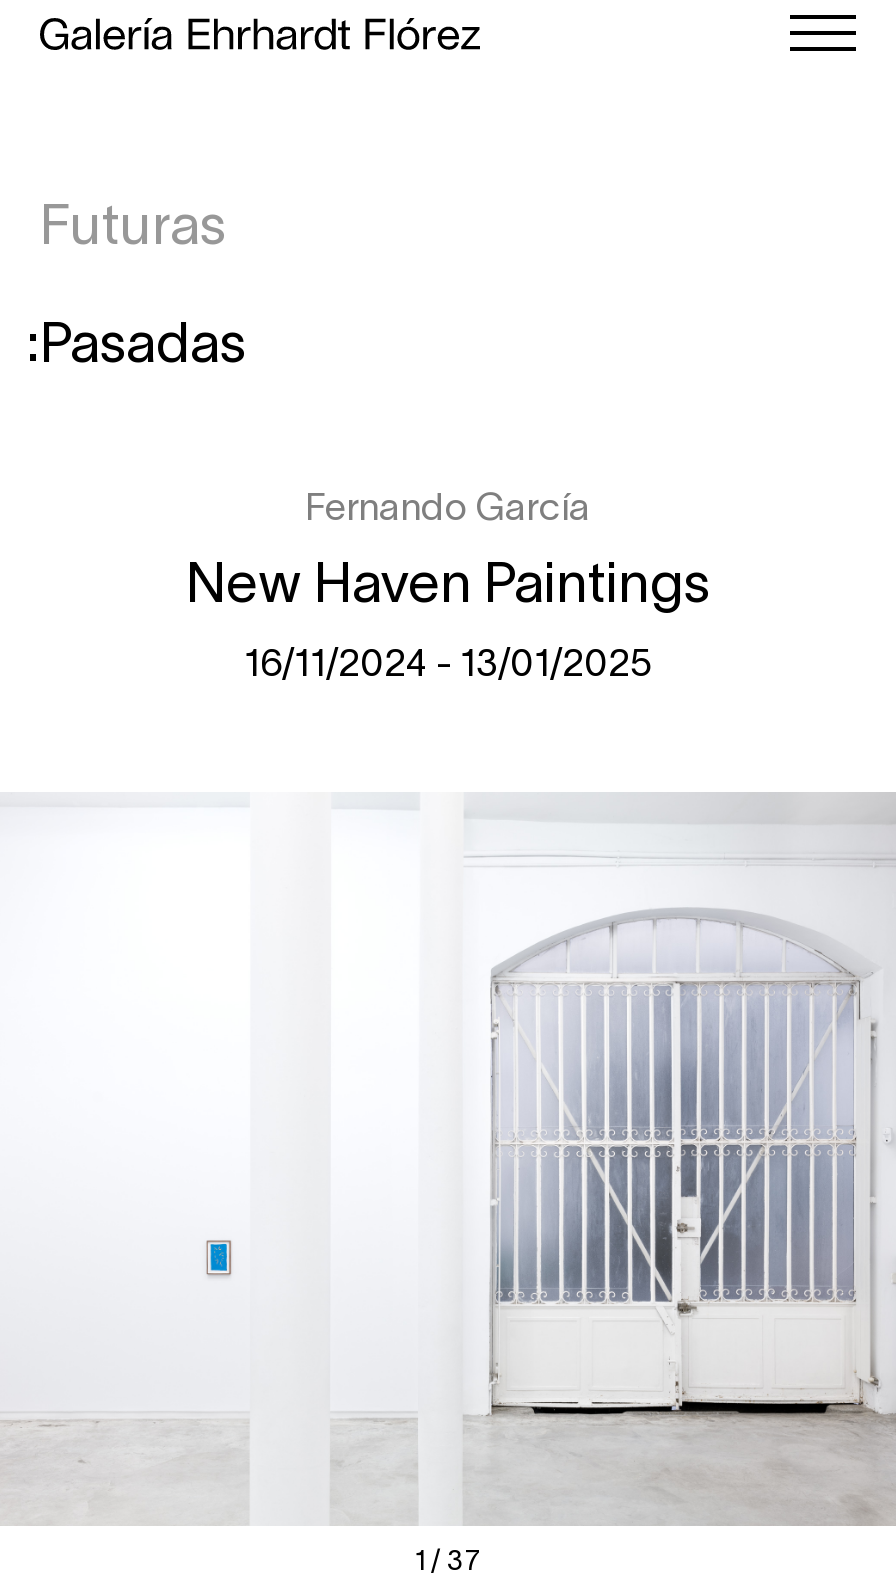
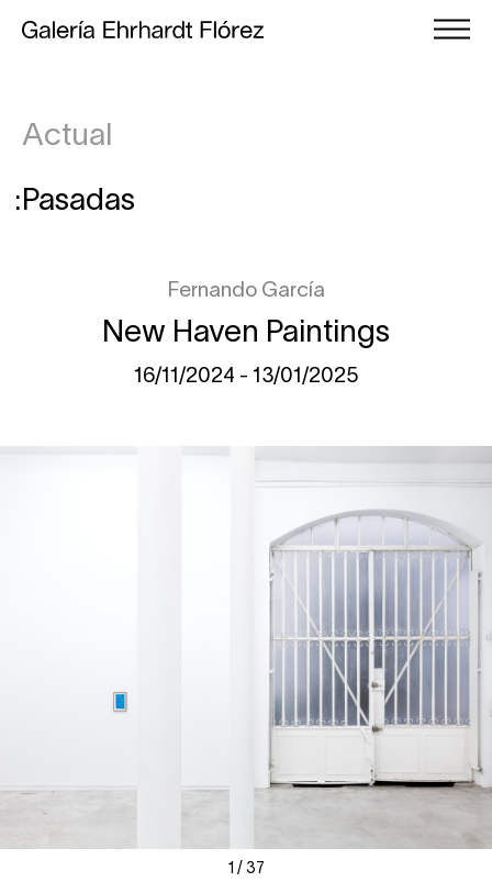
[40,204,226,256] Futuras -> [22,123,112,152] Actual

